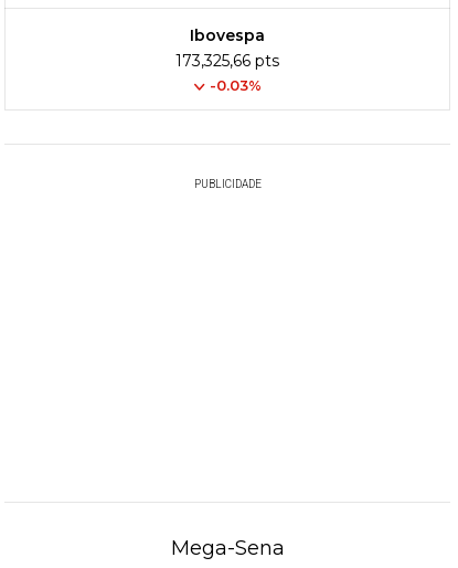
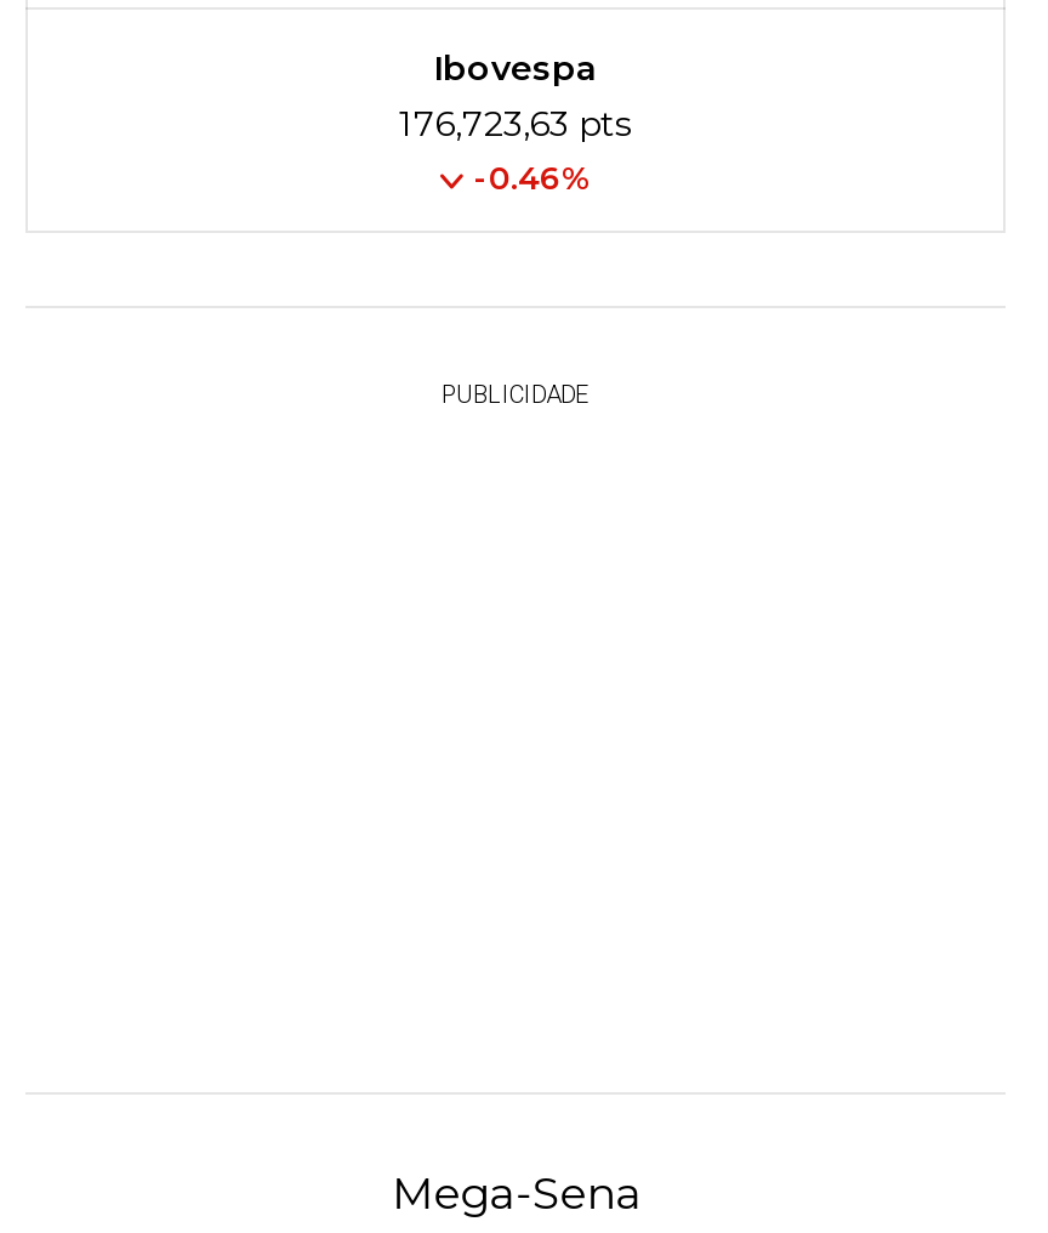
[175,51,279,71] 173,325,66 pts -> [399,103,632,147] 176,723,63 pts
[209,77,261,94] -0.03% -> [474,159,591,198] -0.46%

